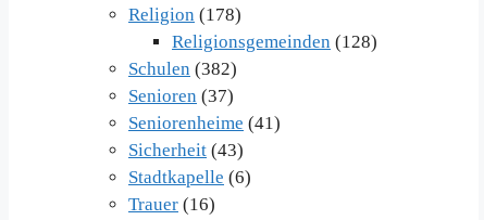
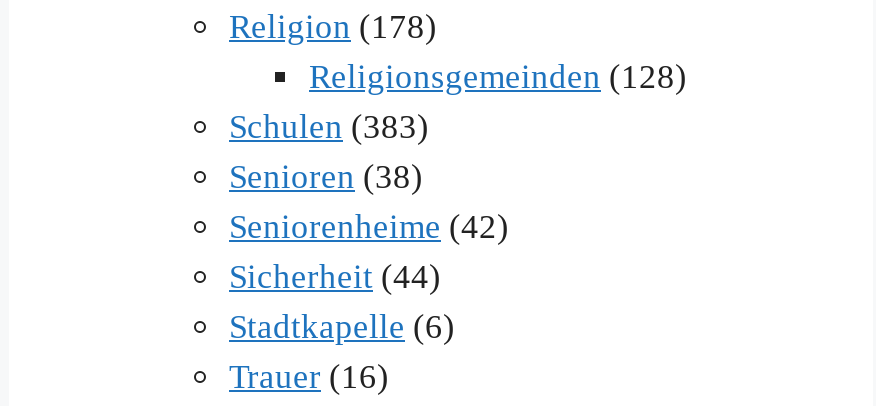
[128,59,237,80] Schulen (382) -> [229,109,429,147] Schulen (383)
[128,86,234,107] Senioren (37) -> [229,159,423,197] Senioren (38)
[128,113,281,134] Seniorenheime (41) -> [229,209,509,247] Seniorenheime (42)
[128,140,244,161] Sicherheit (43) -> [229,259,441,297] Sicherheit (44)

